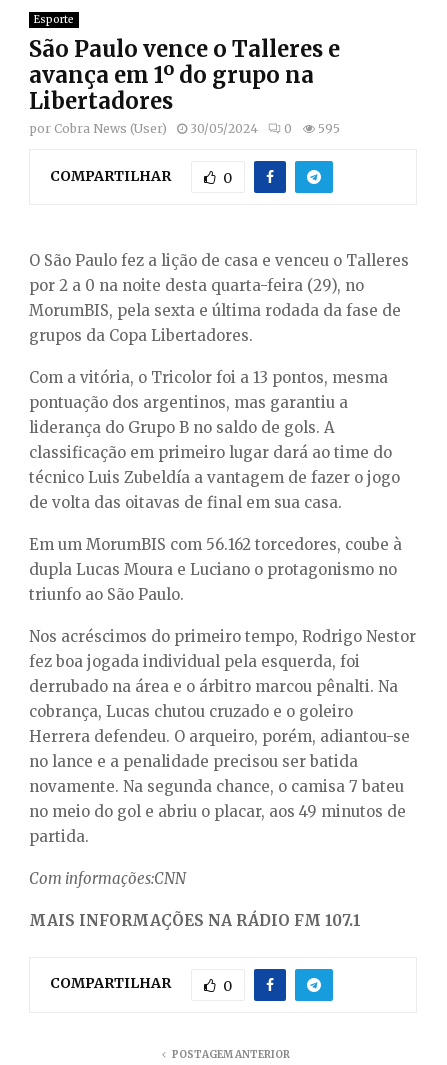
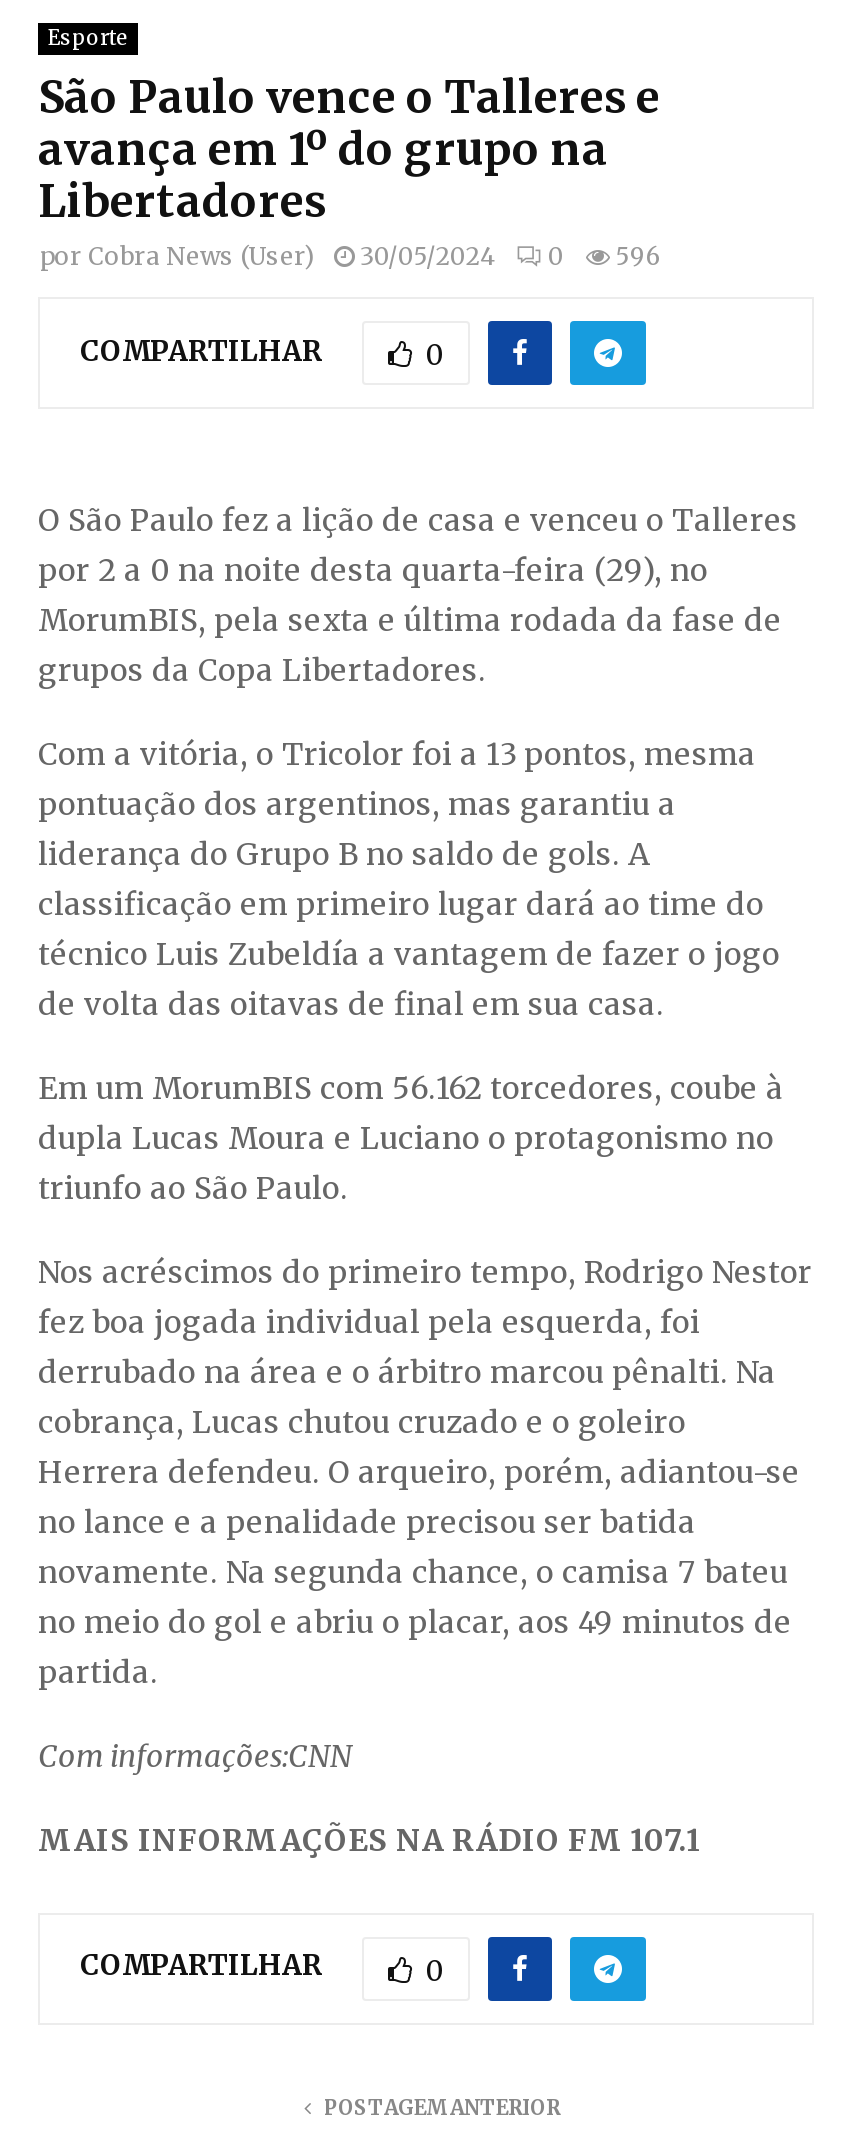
[318,121,340,136] 595 -> [616,241,662,271] 596

